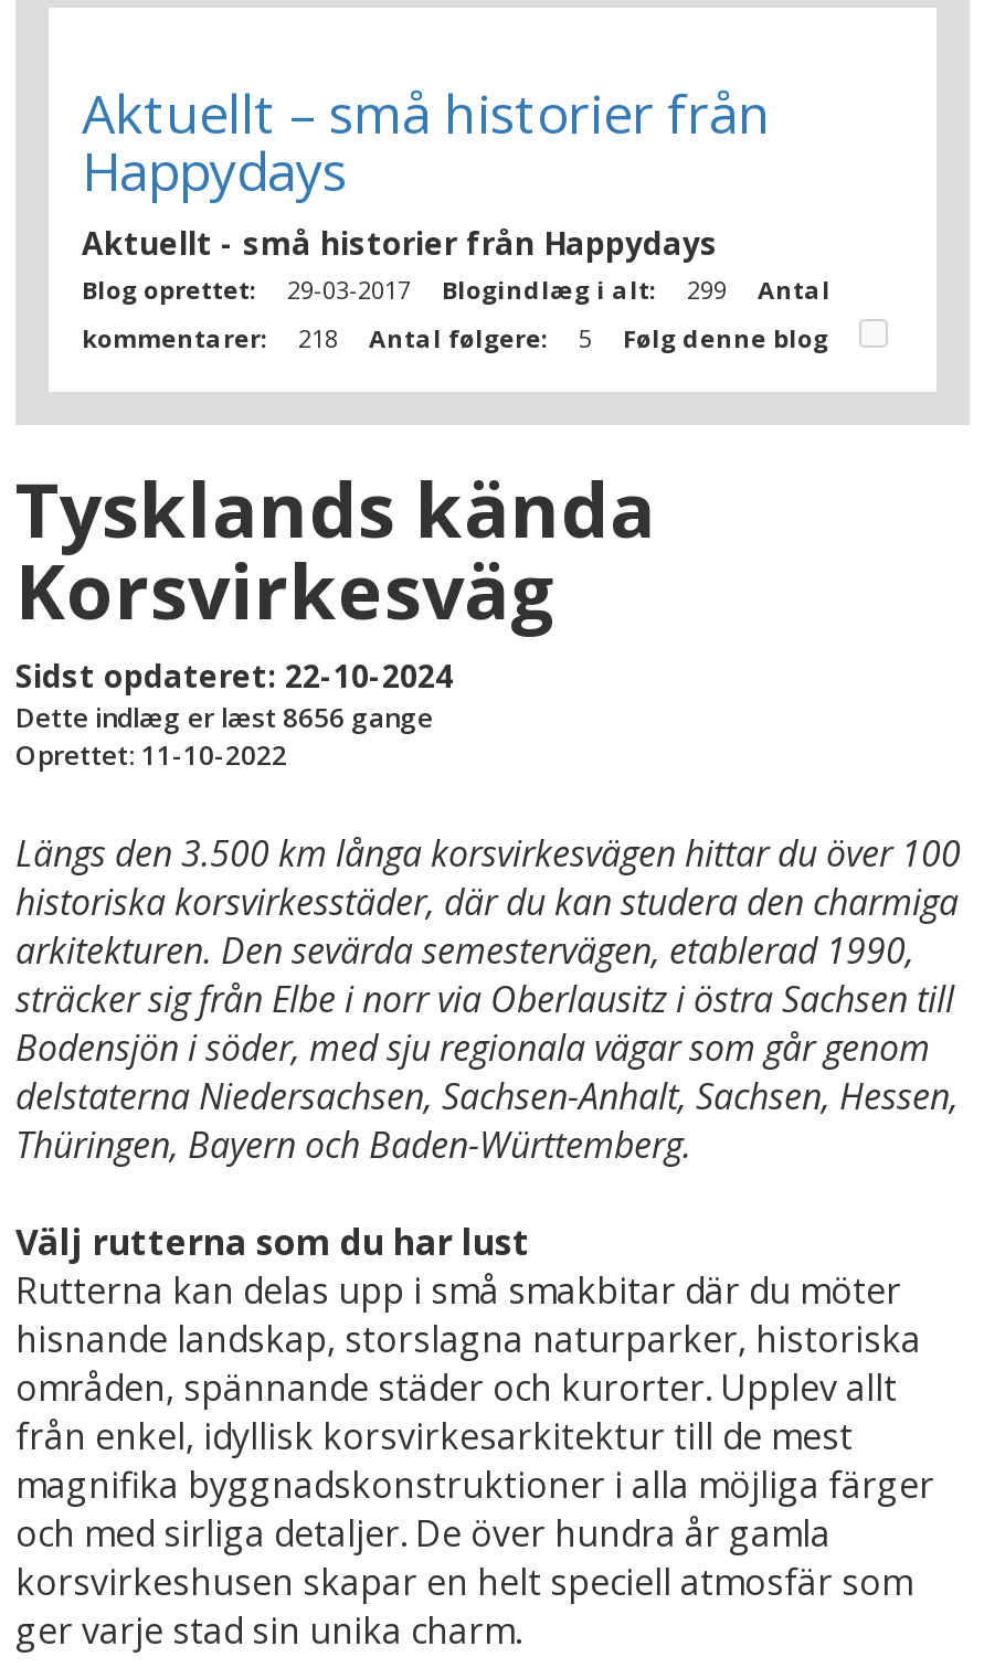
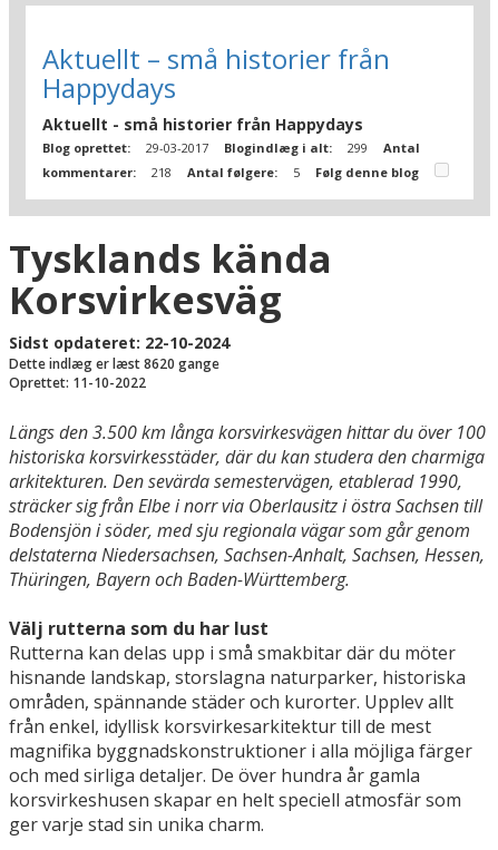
[15,699,433,736] Dette indlæg er læst 8656 gange -> [9,354,219,373] Dette indlæg er læst 8620 gange

